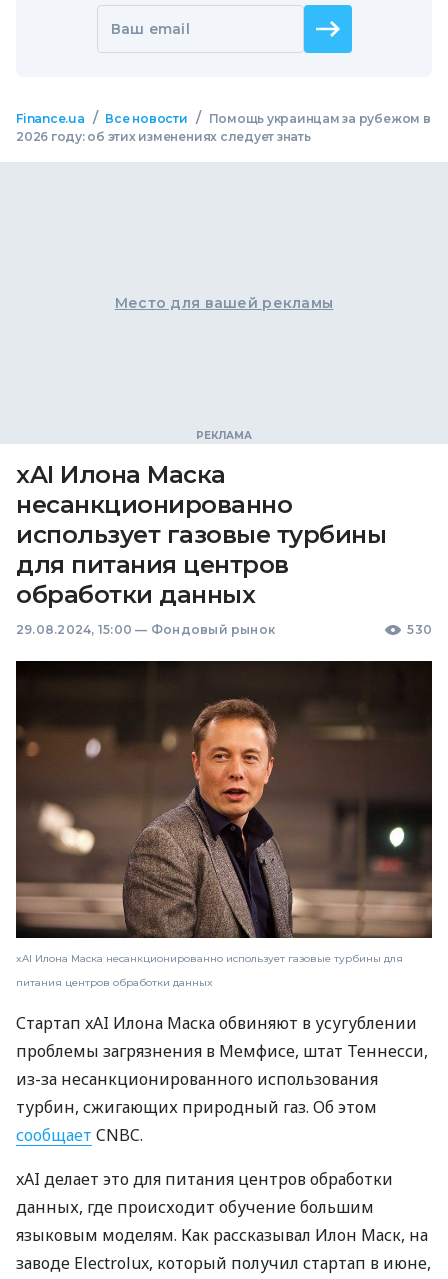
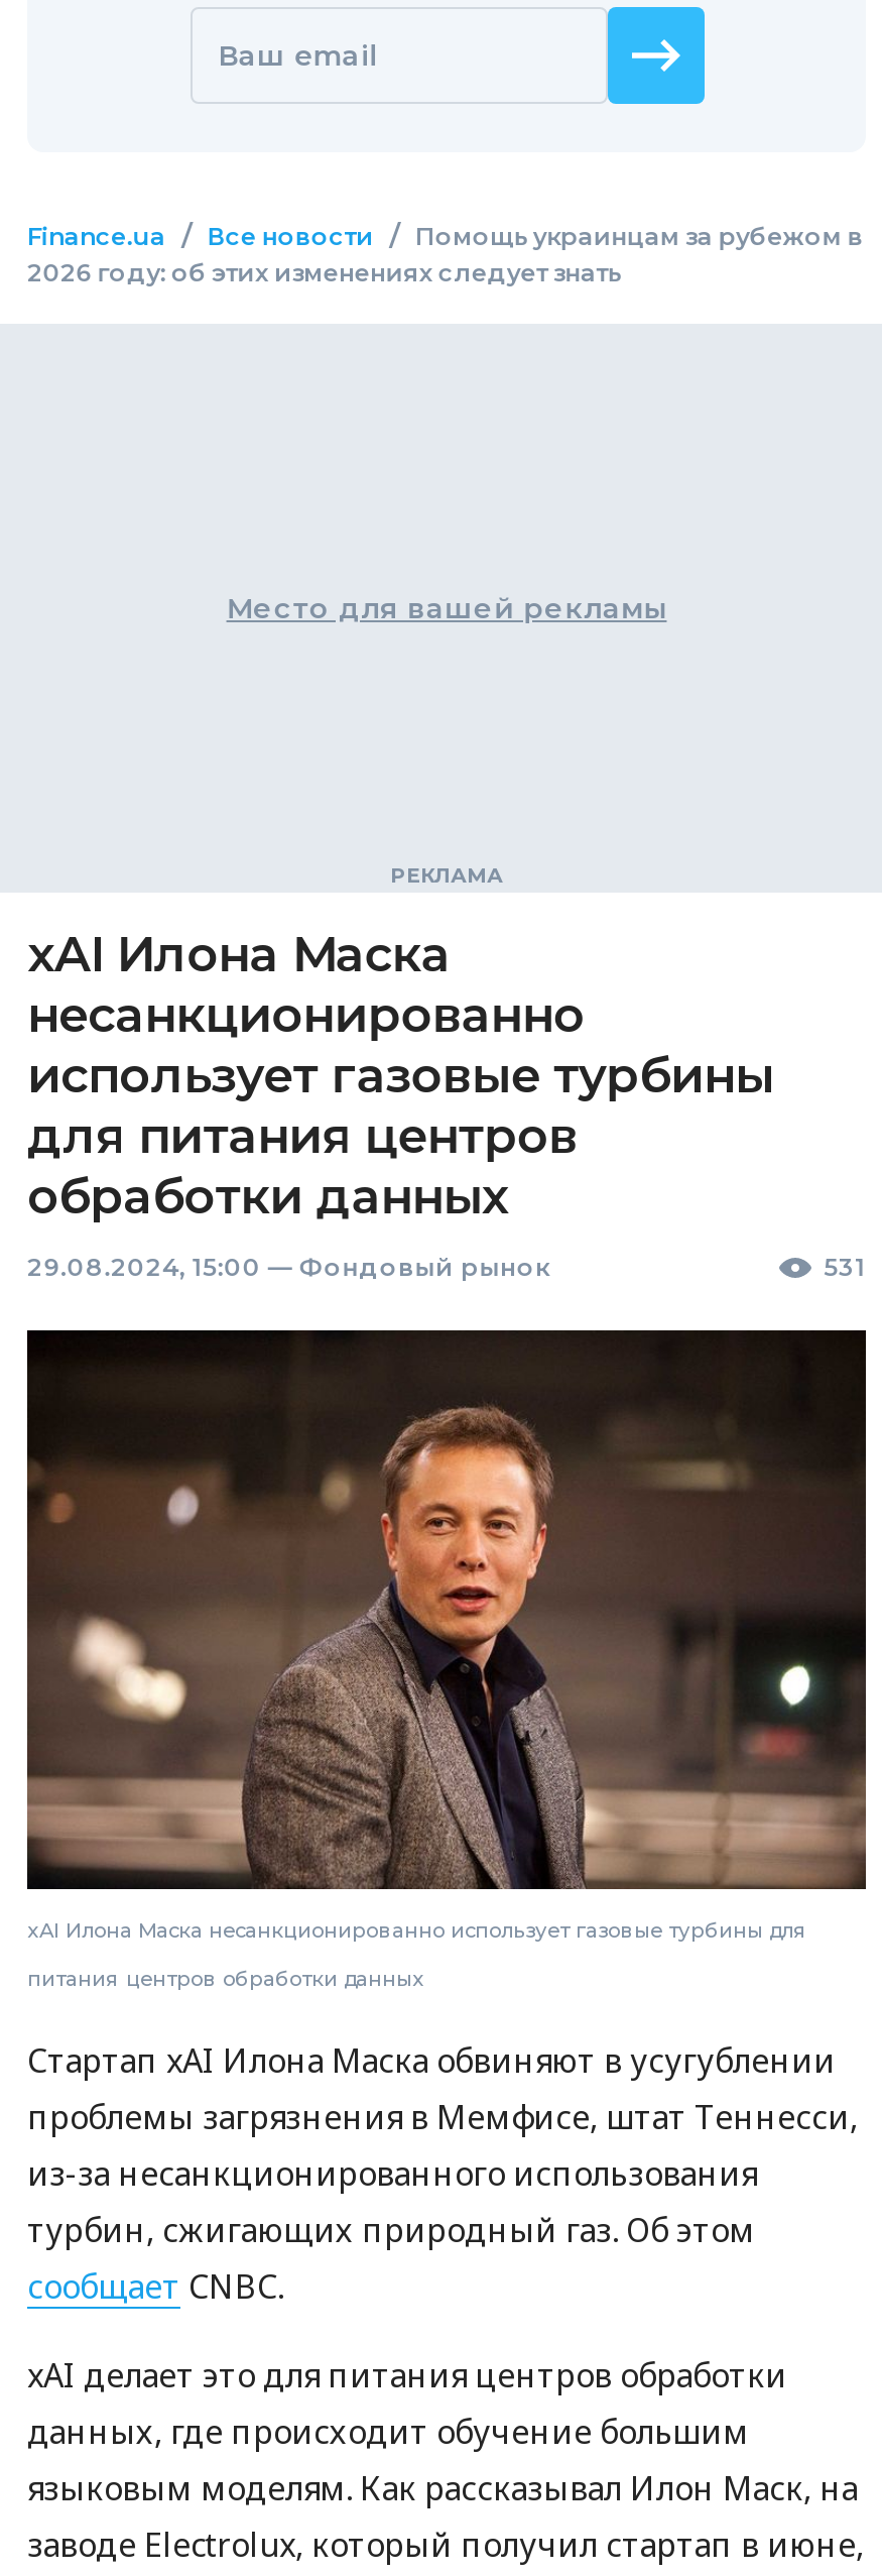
[407,622,432,637] 530 -> [824,1251,866,1282] 531

